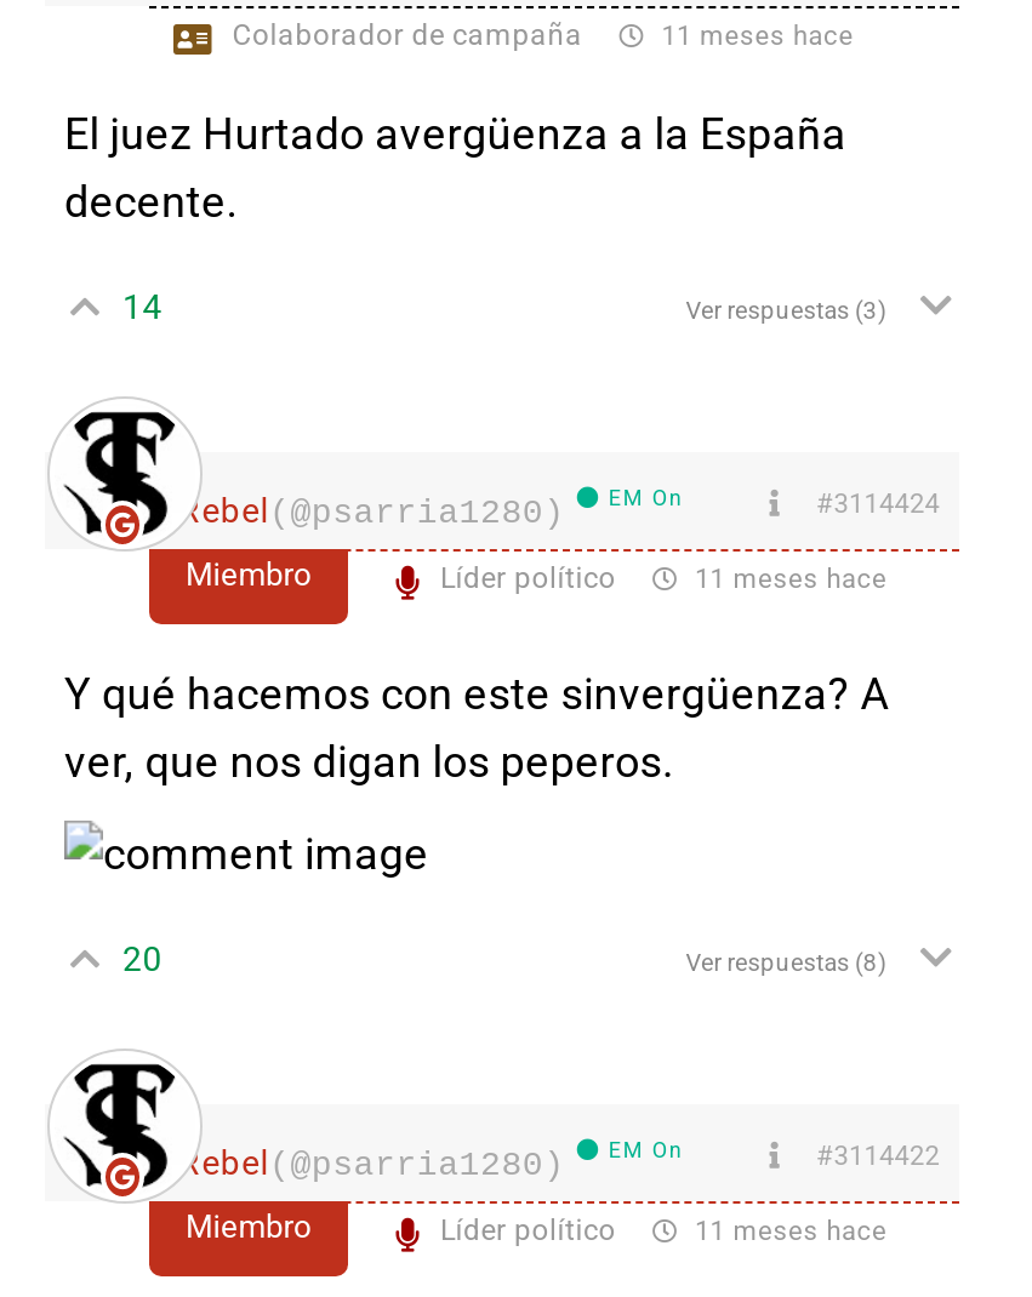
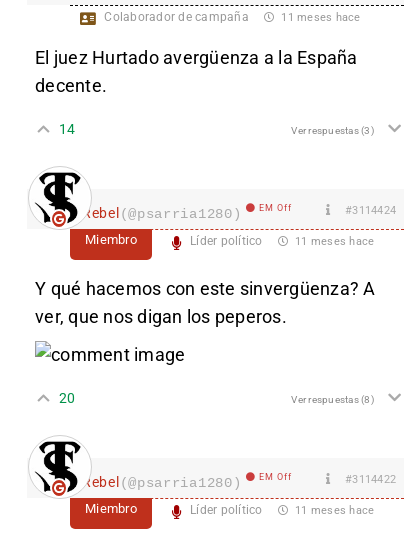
[608,485,683,509] EM On -> [259,202,292,212] EM Off
[608,1137,683,1161] EM On -> [259,471,292,481] EM Off

